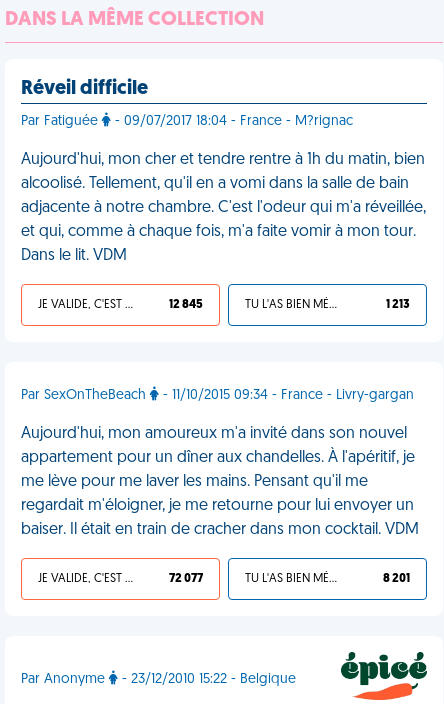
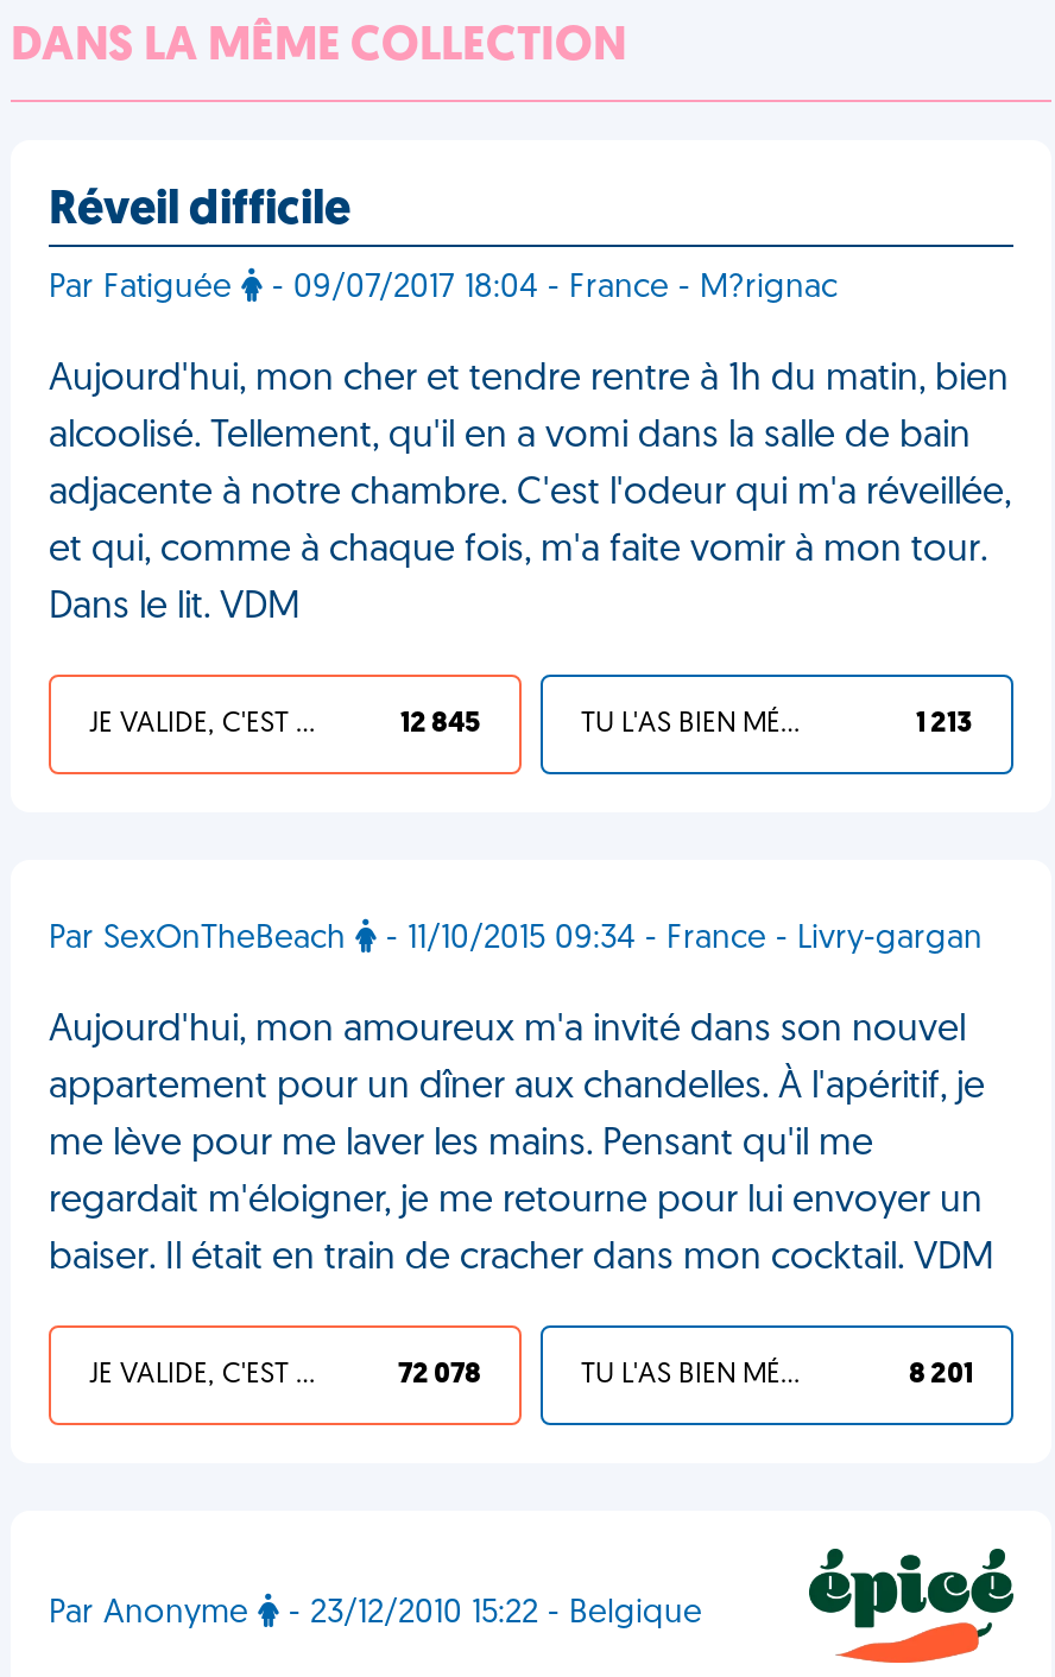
[169,573,203,585] 72 077 -> [398,1361,481,1390] 72 078

